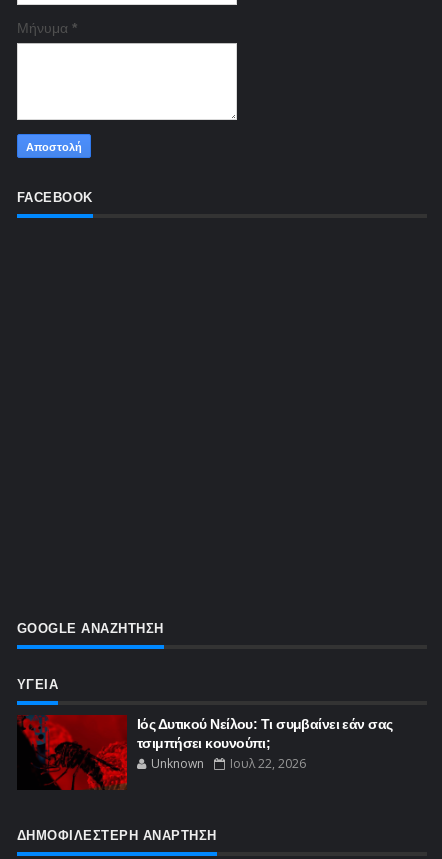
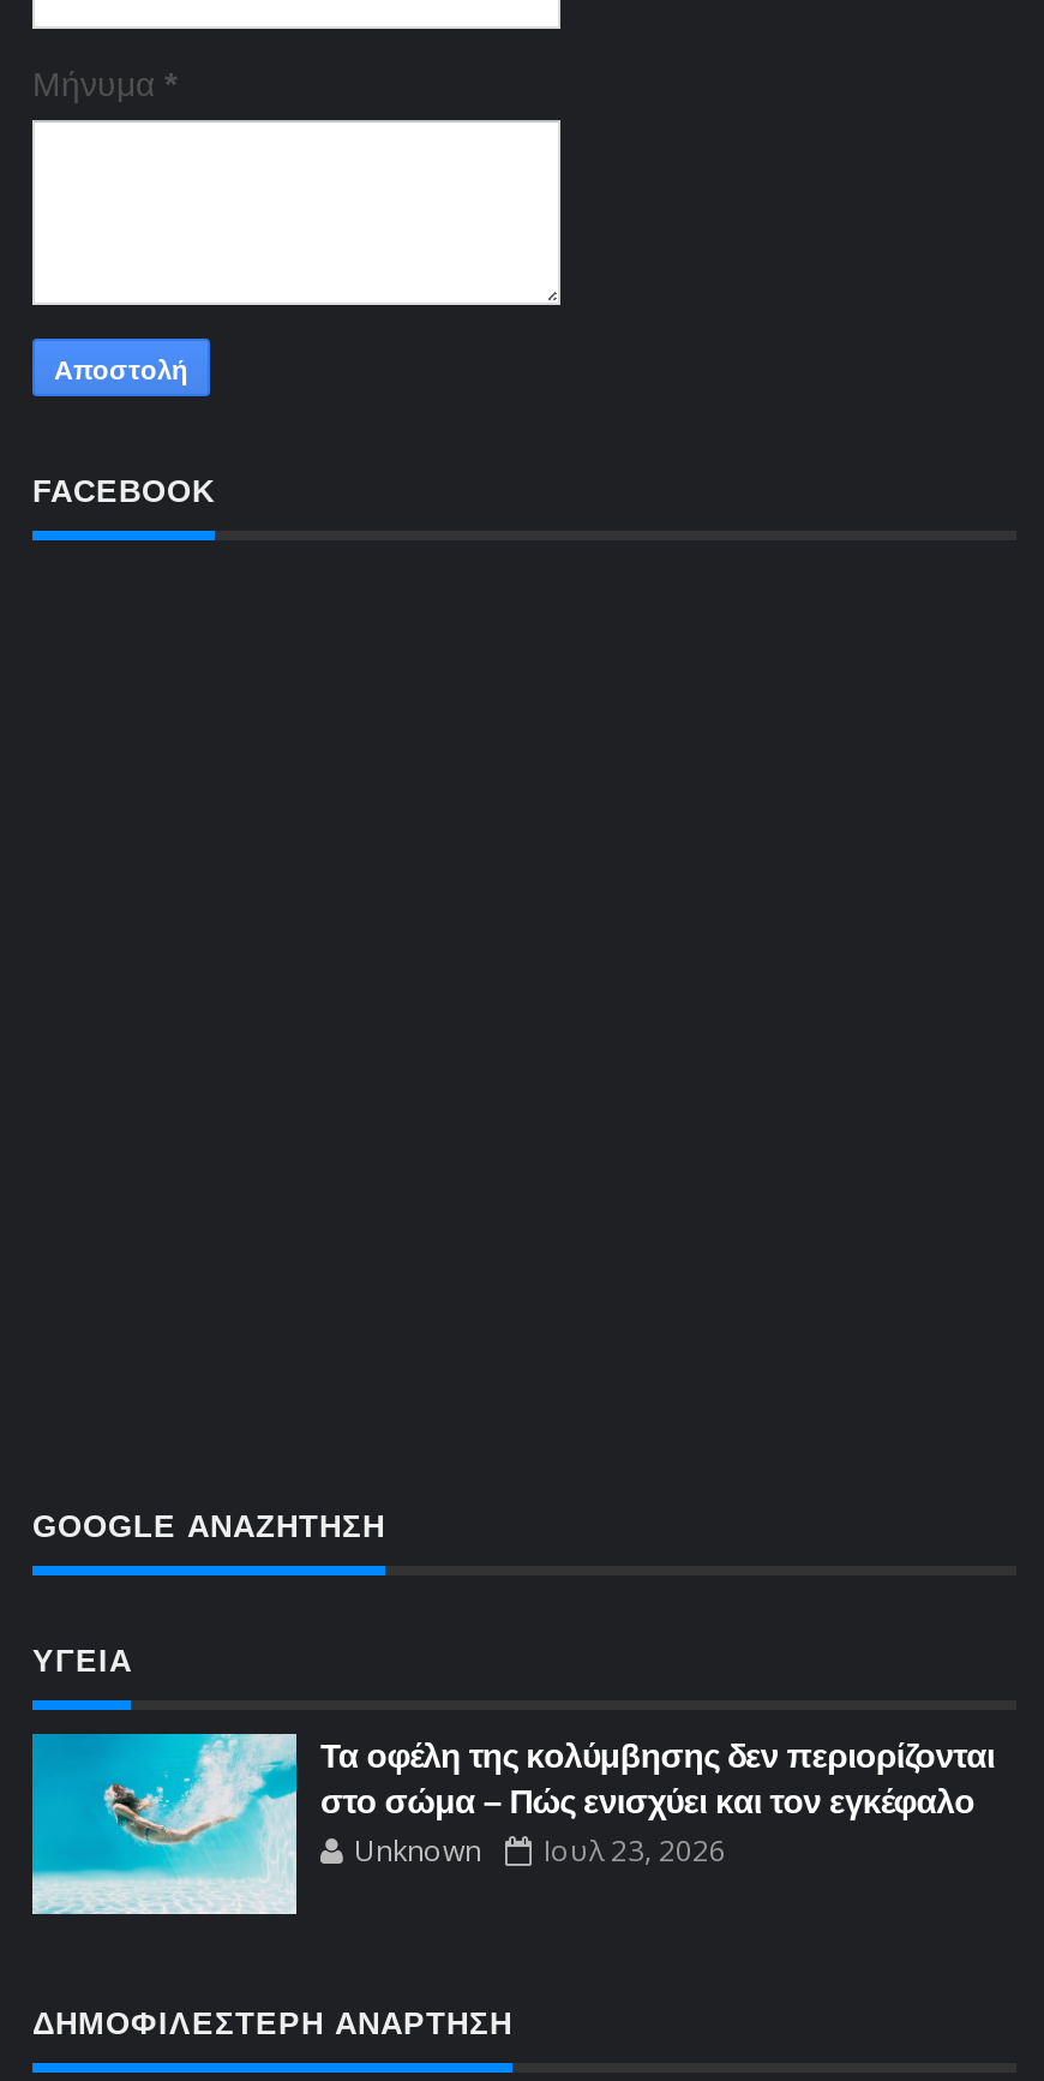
[17,714,393,790] [image] | Ιός Δυτικού Νείλου: Τι συμβαίνει εάν σας | τσιμπήσει κουνούπι; -> [30,1732,995,1916] [image] | Τα οφέλη της κολύμβησης δεν περιορίζονται | στο σώμα – Πώς ενισχύει και τον εγκέφαλο
[151,755,306,772] Unknown Ιουλ 22, 2026 -> [354,1830,726,1871] Unknown Ιουλ 23, 2026

